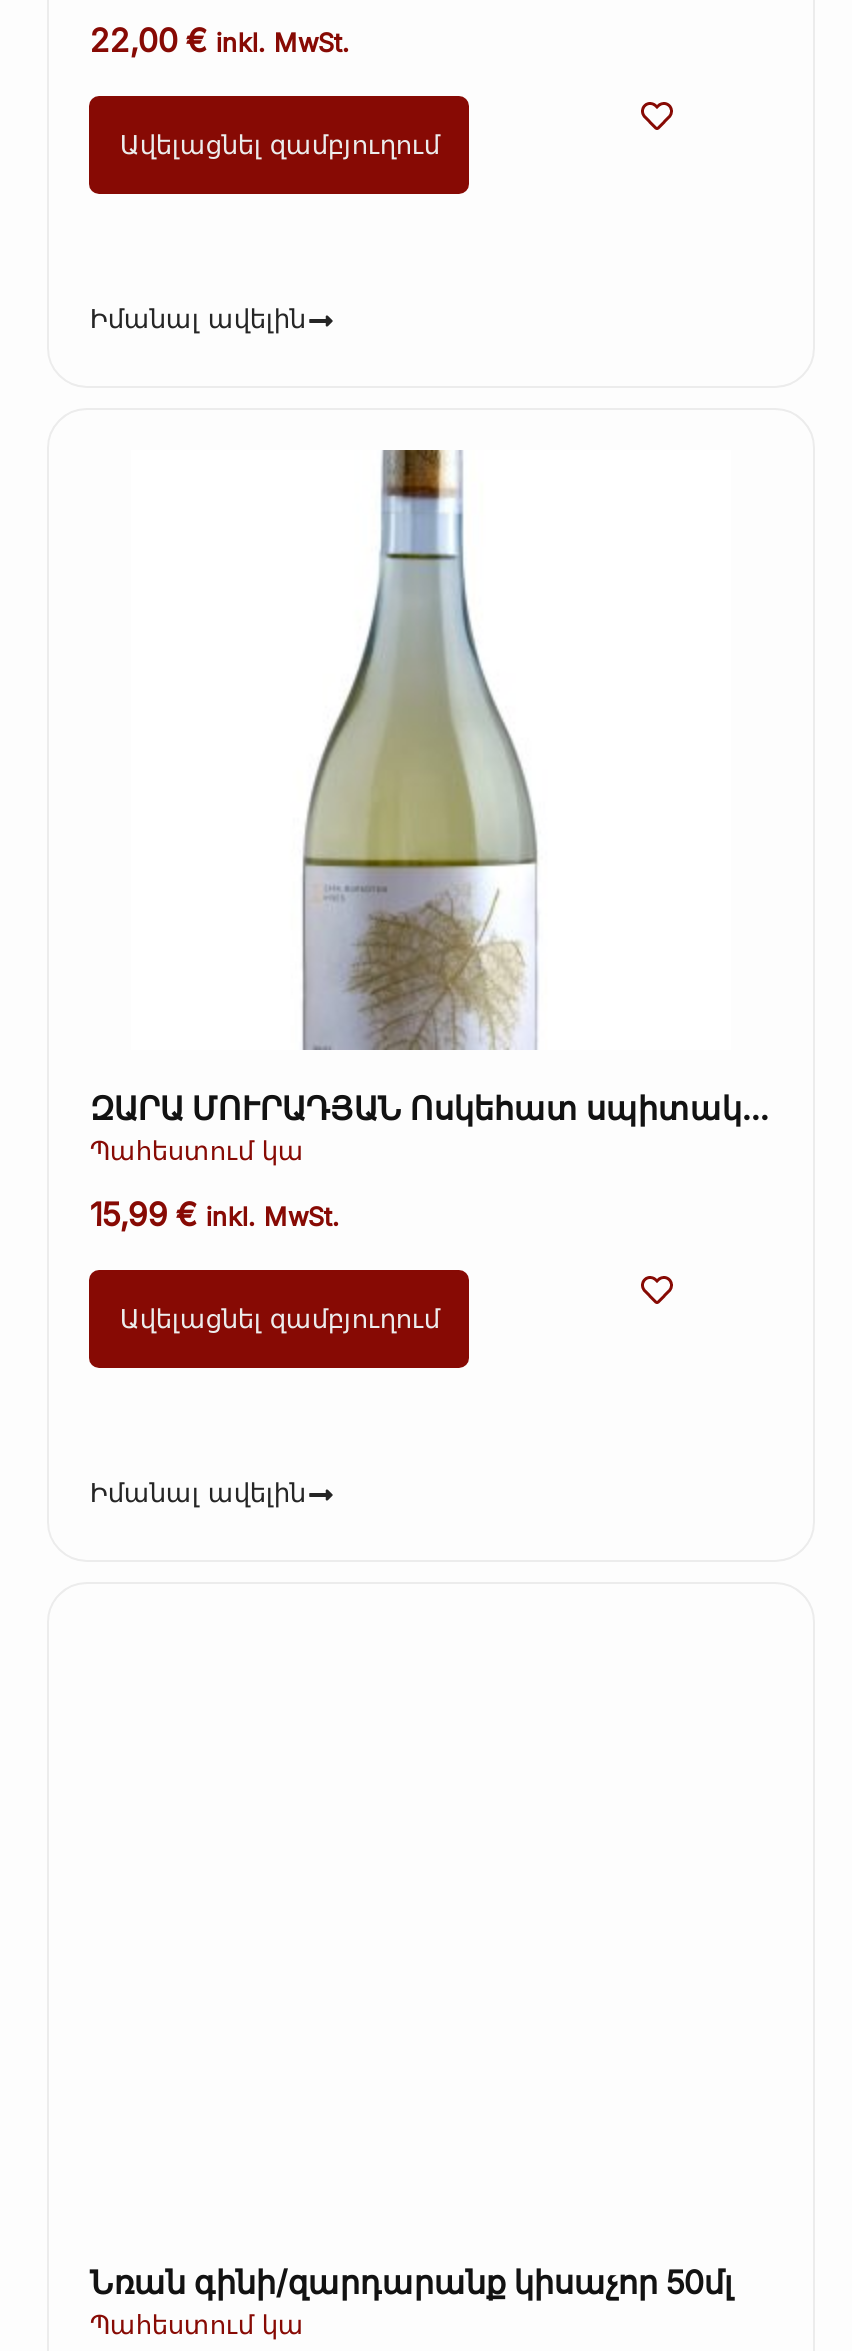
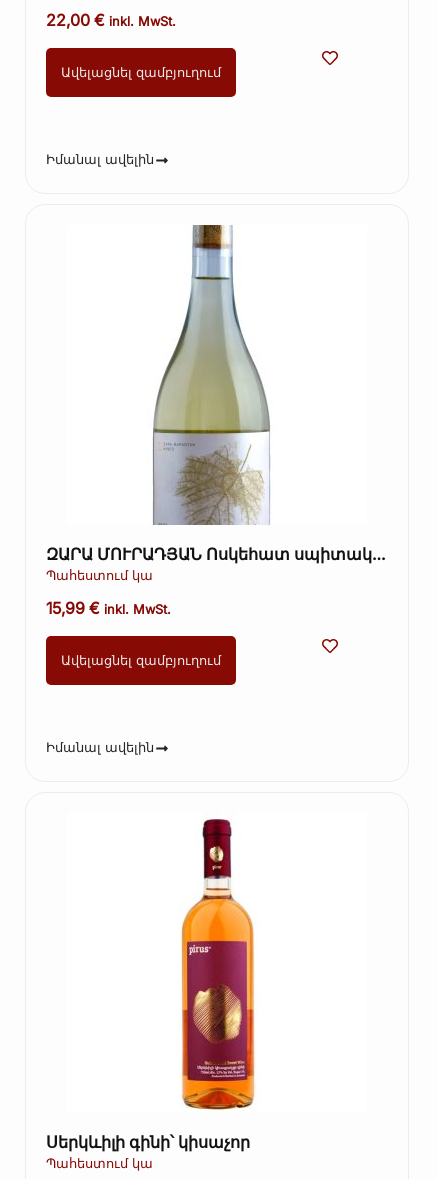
none -> [181,818,255,1111] [image]
[90,2262,732,2302] Նռան գինի/զարդարանք կիսաչոր 50մլ -> [46,1132,250,1152] Սերկևիլի գինի՝ կիսաչոր

